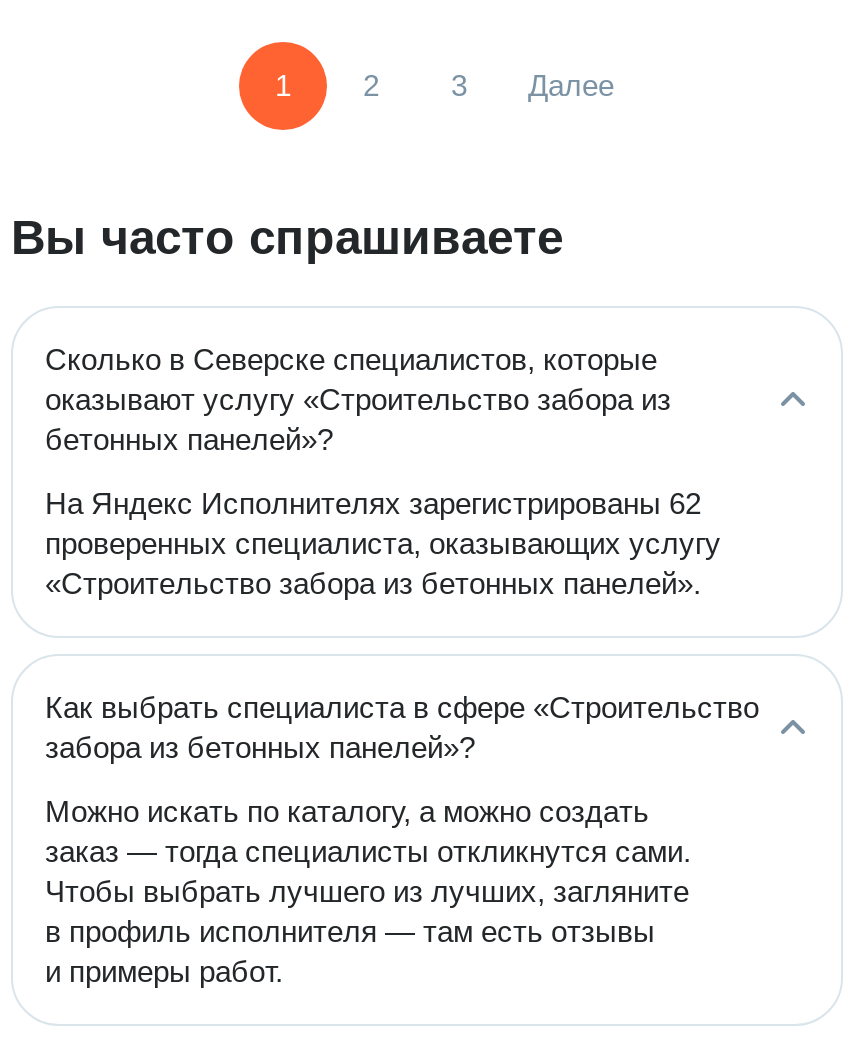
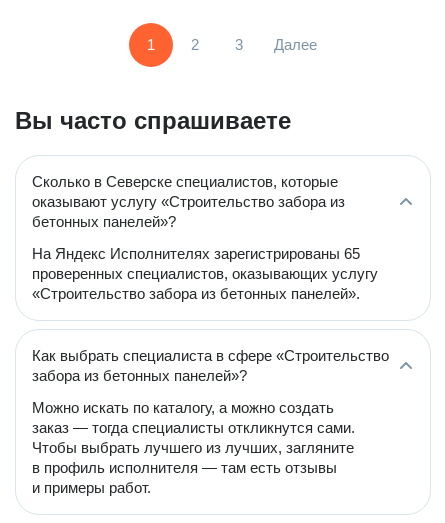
[45,486,701,520] На Яндекс Исполнителях зарегистрированы 62 -> [32,245,360,262] На Яндекс Исполнителях зарегистрированы 65
[45,526,721,560] проверенных специалиста, оказывающих услугу -> [32,265,378,282] проверенных специалистов, оказывающих услугу

